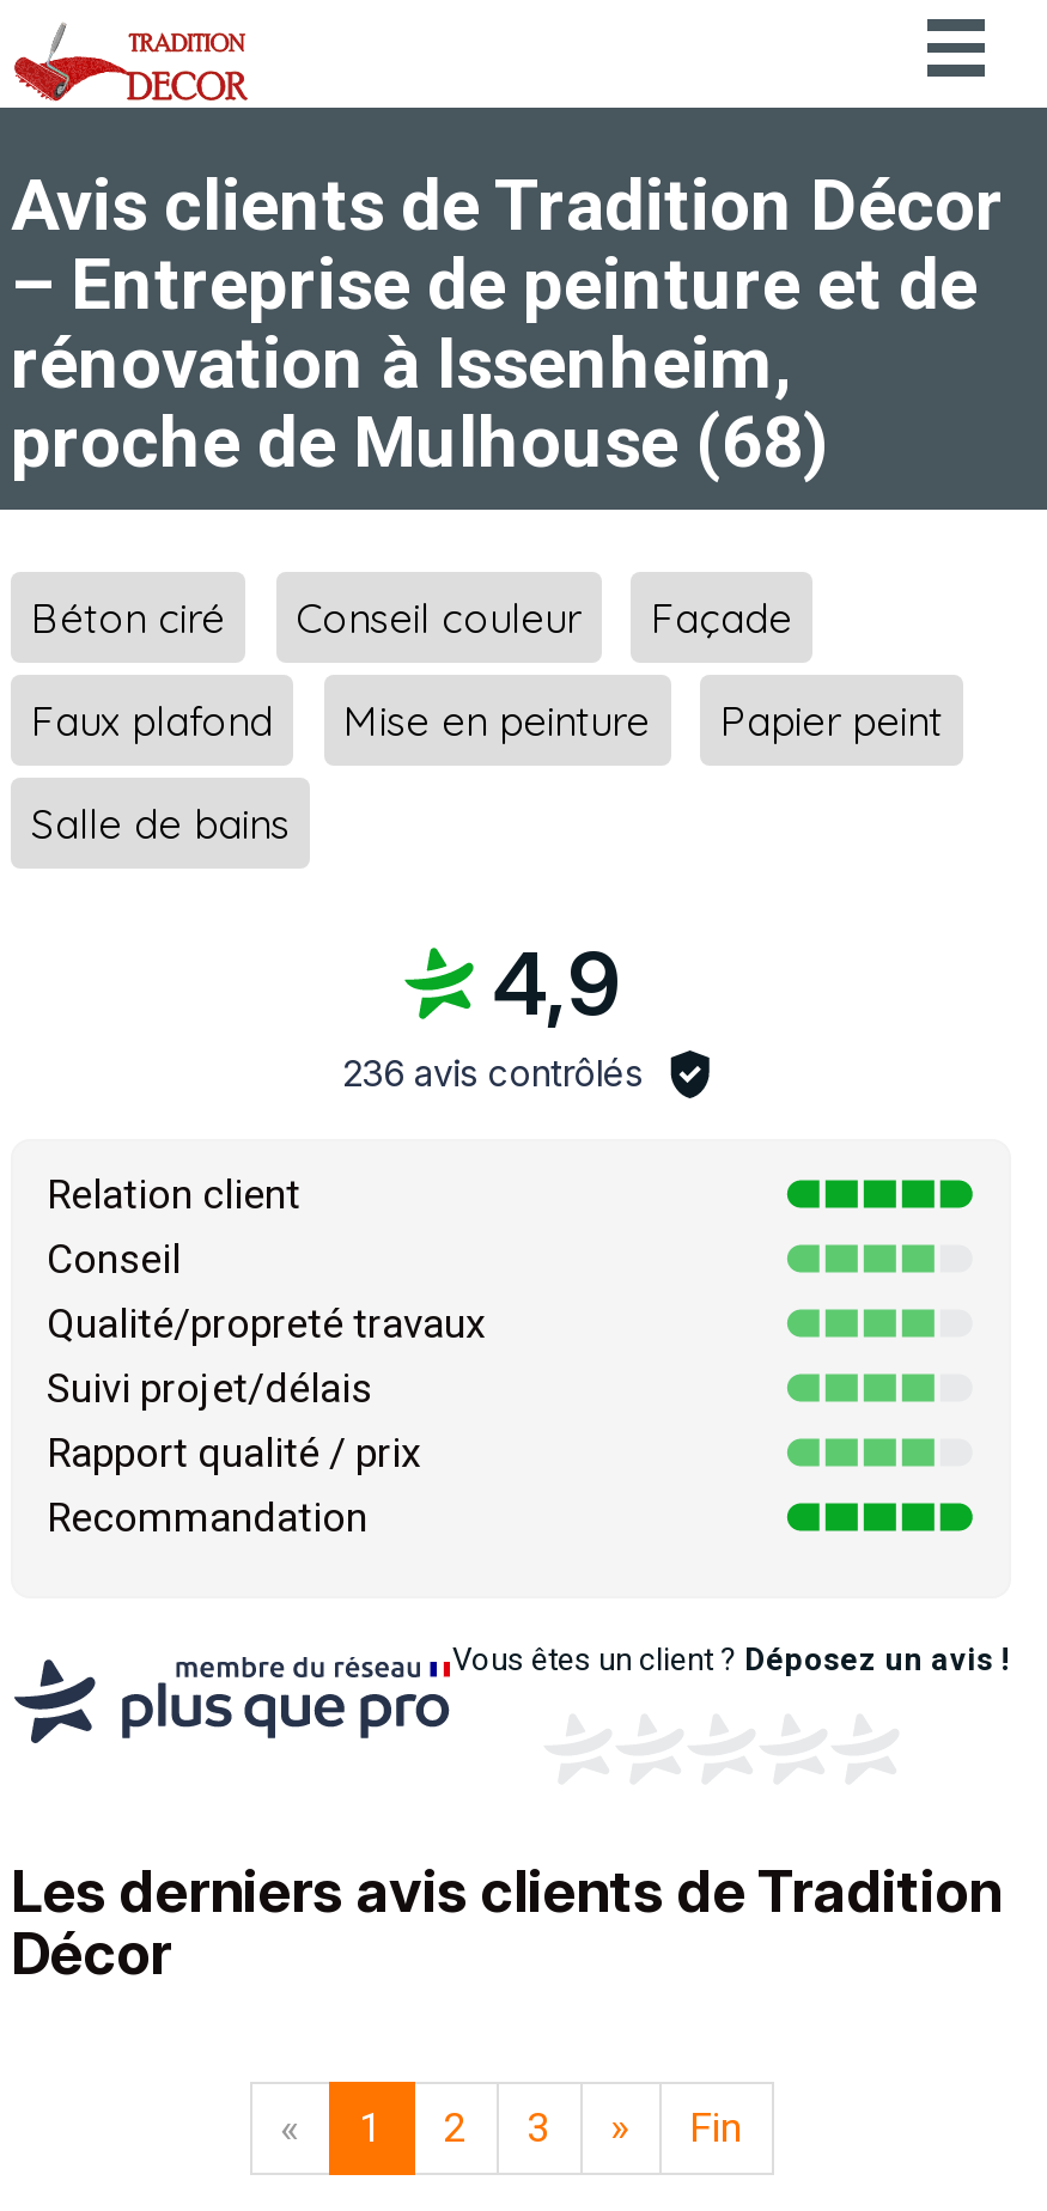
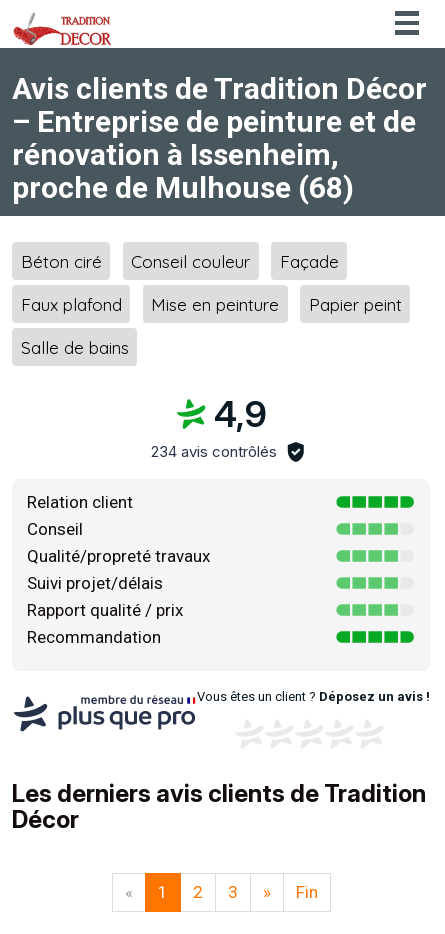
[342,1050,644,1096] 236 avis contrôlés -> [150,442,276,461] 234 avis contrôlés

